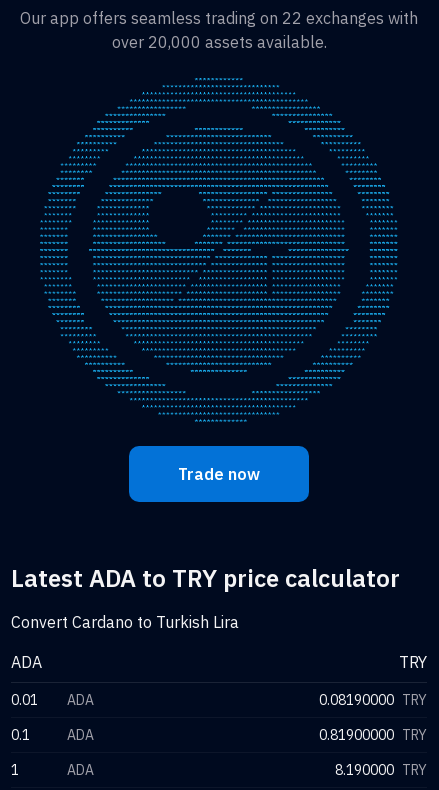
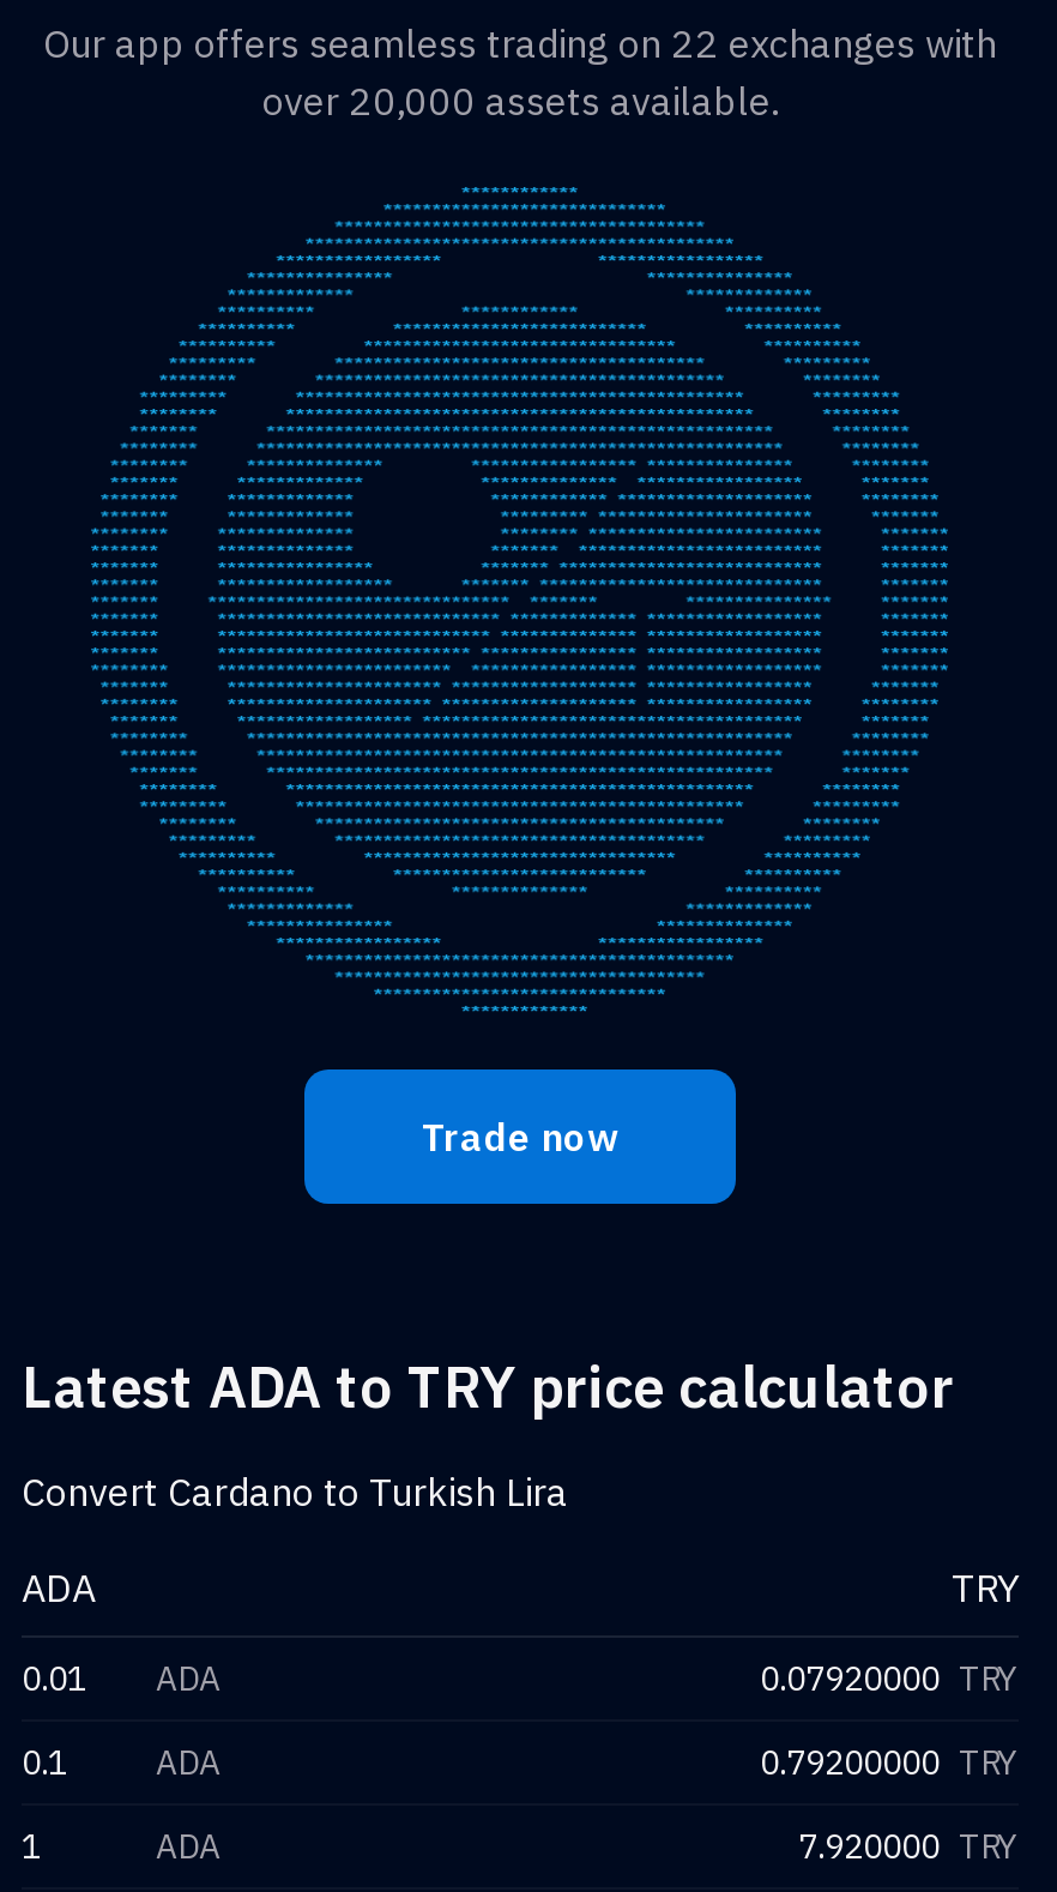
[319,691,427,709] 0.08190000 TRY -> [760,1657,1019,1700] 0.07920000 TRY
[319,726,427,744] 0.81900000 TRY -> [760,1741,1019,1784] 0.79200000 TRY
[335,761,427,779] 8.190000 TRY -> [798,1825,1019,1868] 7.920000 TRY

